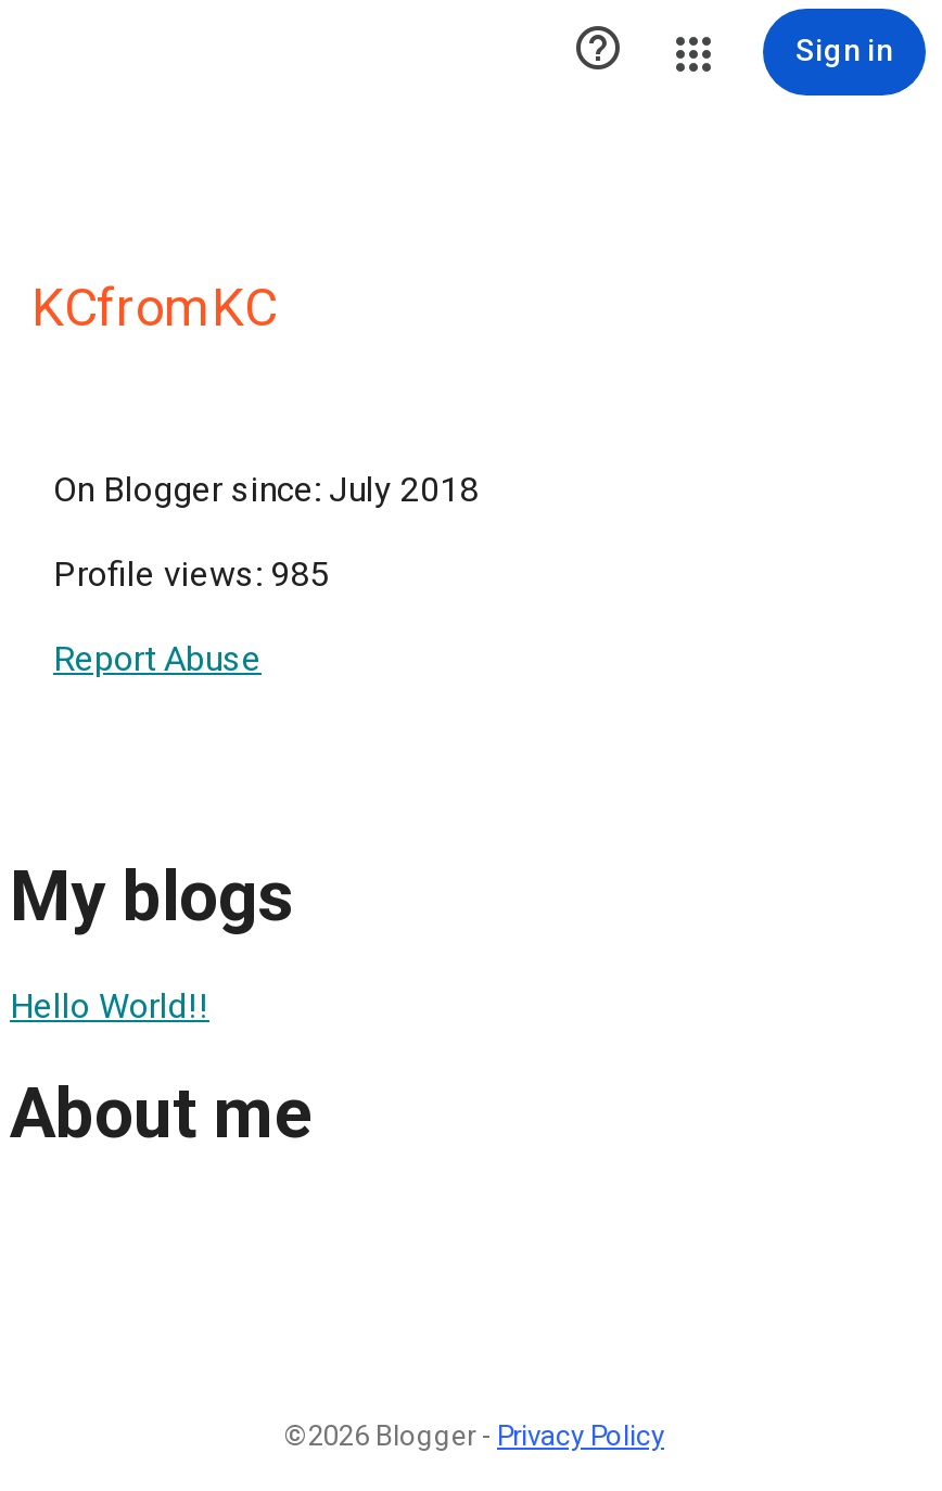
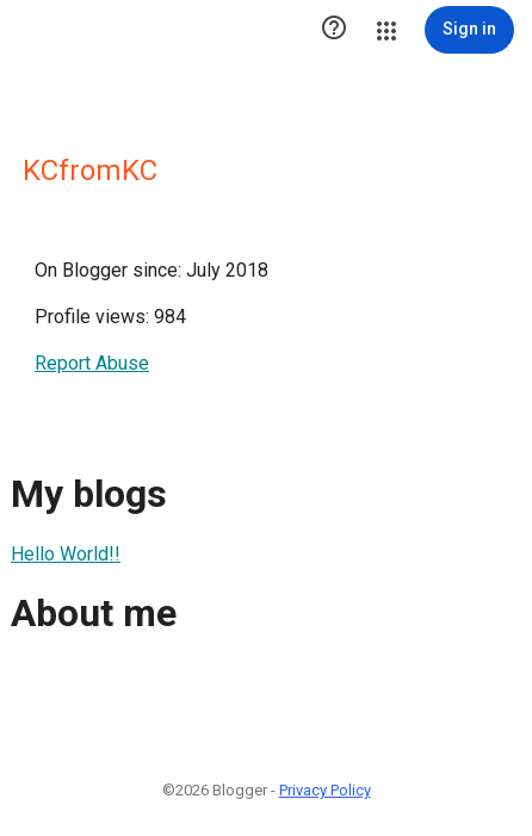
[53,553,329,595] Profile views: 985 -> [35,305,186,328] Profile views: 984

